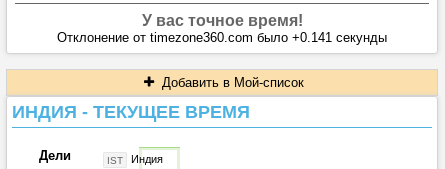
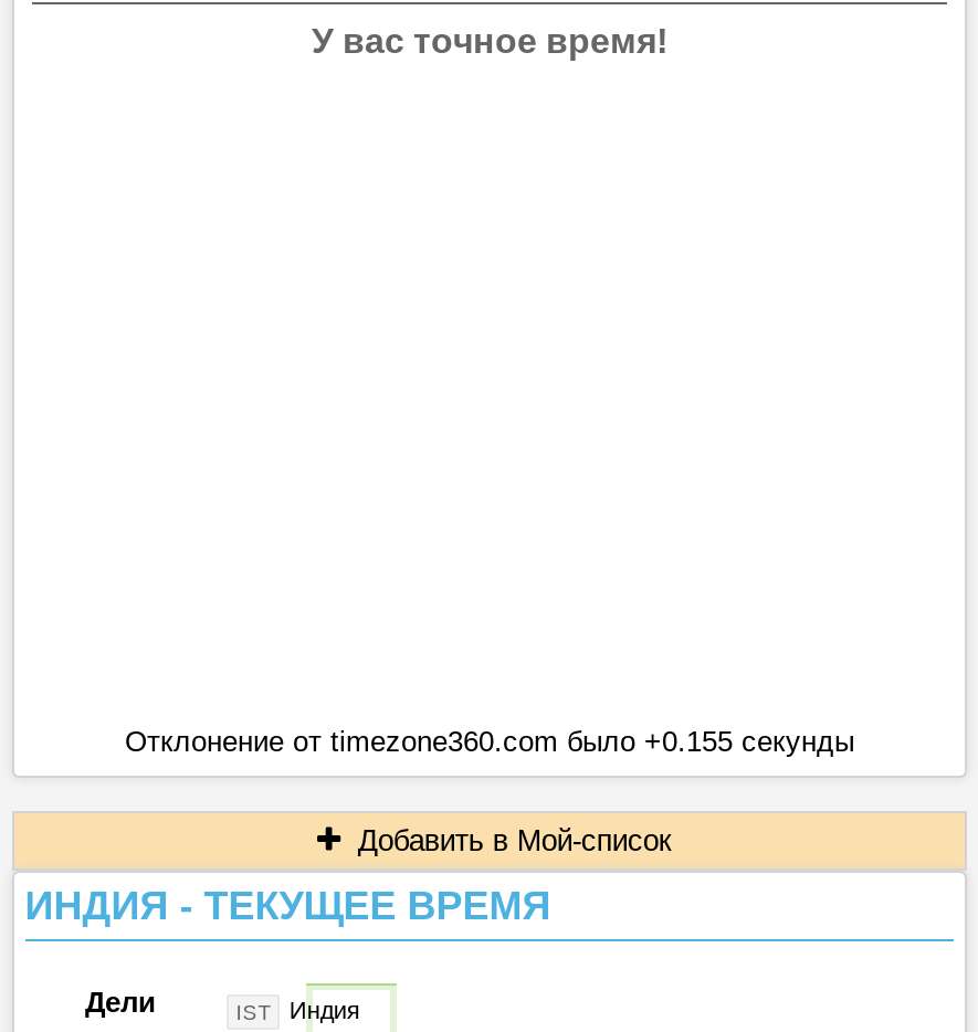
[57,30,387,45] Отклонение от timezone360.com было +0.141 секунды -> [125,725,854,758] Отклонение от timezone360.com было +0.155 секунды

